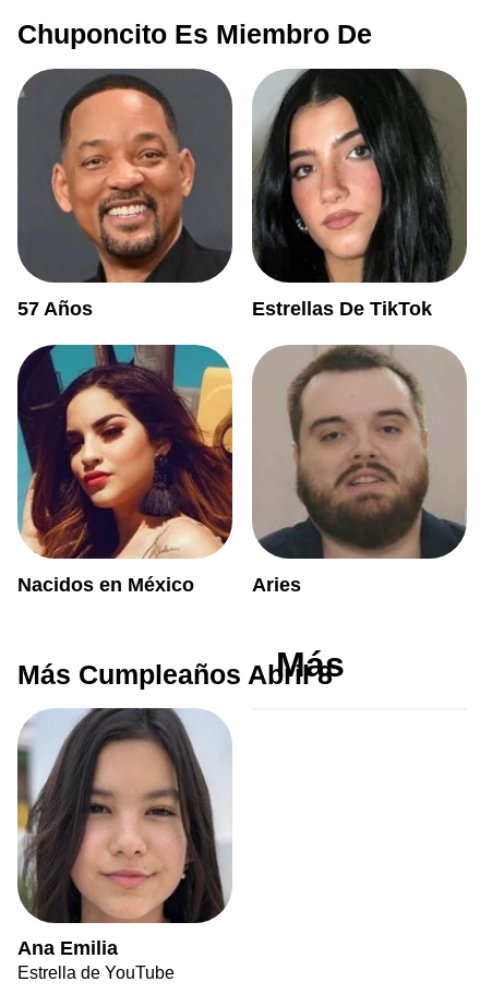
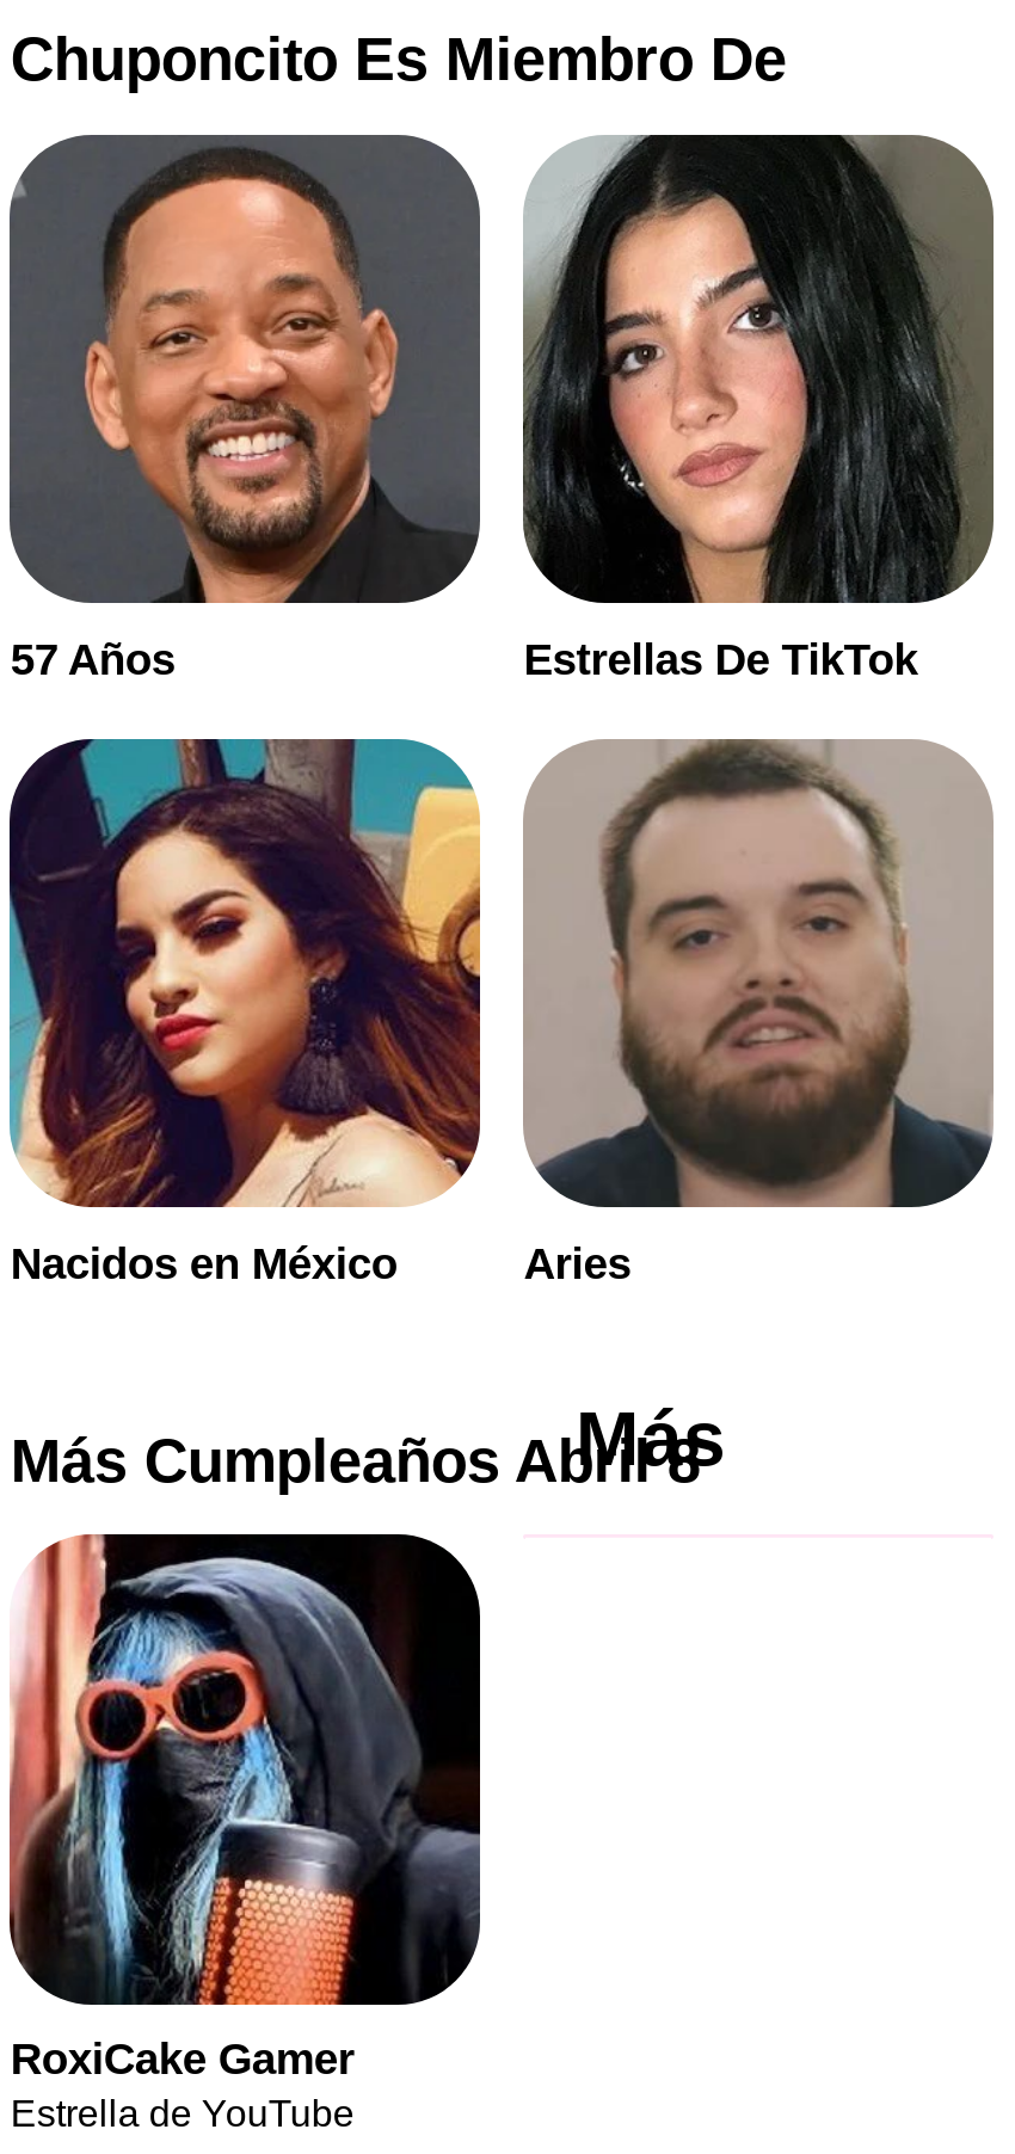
[16,707,232,960] [image] | Ana Emilia -> [10,1532,482,2085] [image] | RoxiCake Gamer

